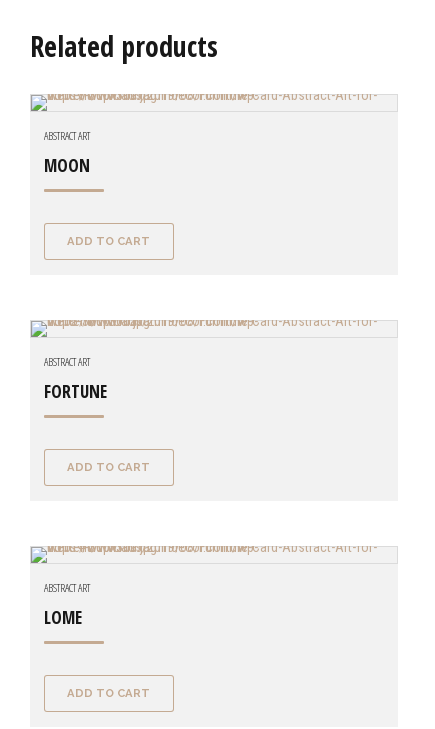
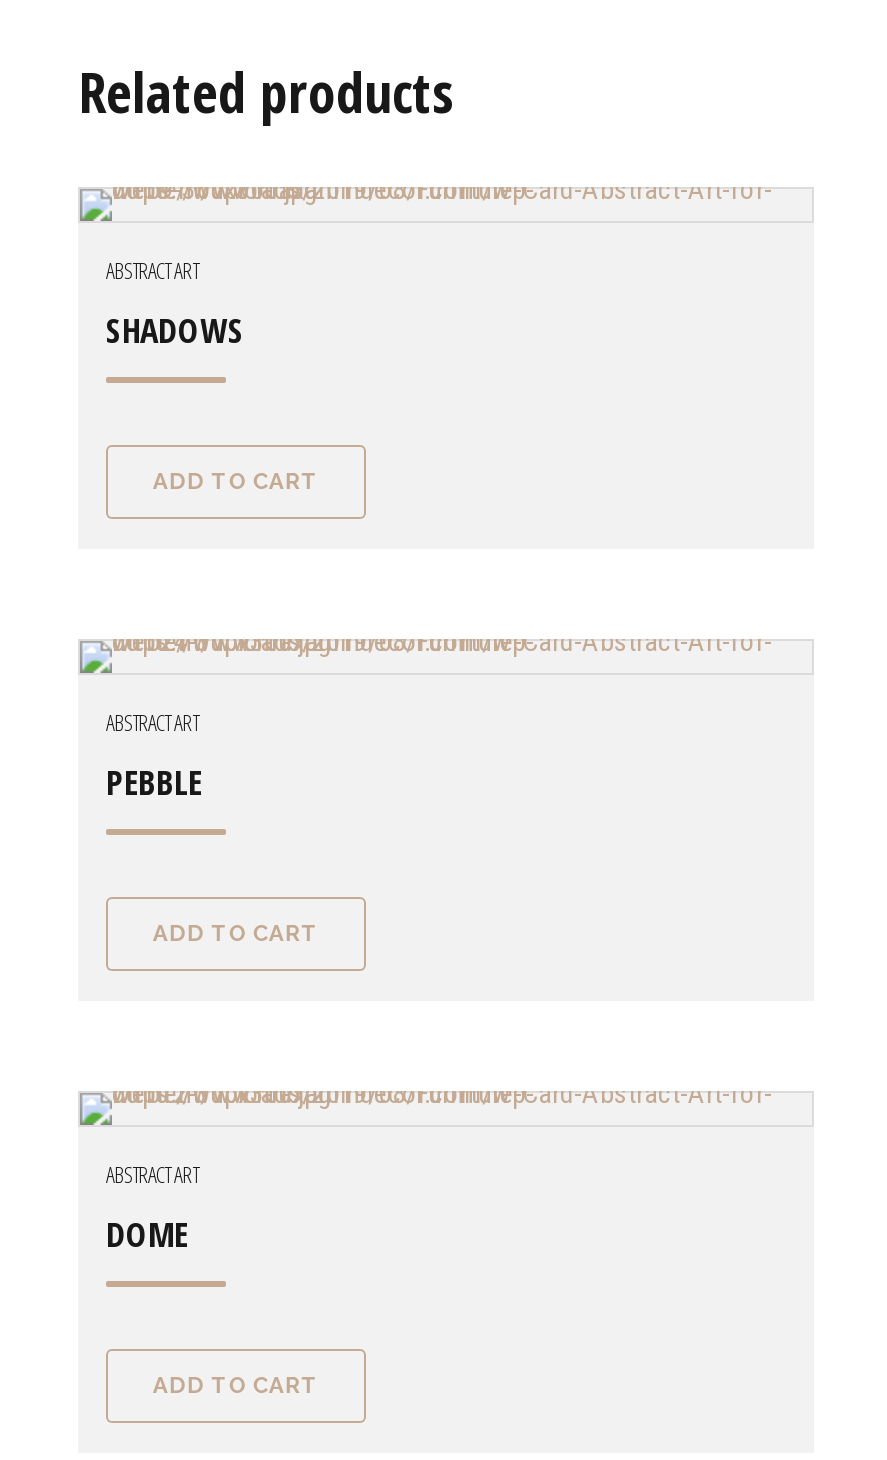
[44,154,90,177] MOON -> [106,306,244,352] SHADOWS
[44,380,107,403] FORTUNE -> [106,758,202,804] PEBBLE
[44,606,82,629] LOME -> [106,1210,188,1256] DOME

